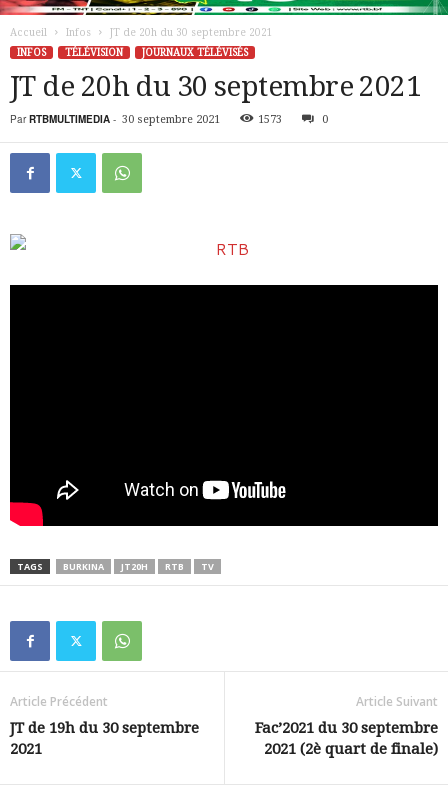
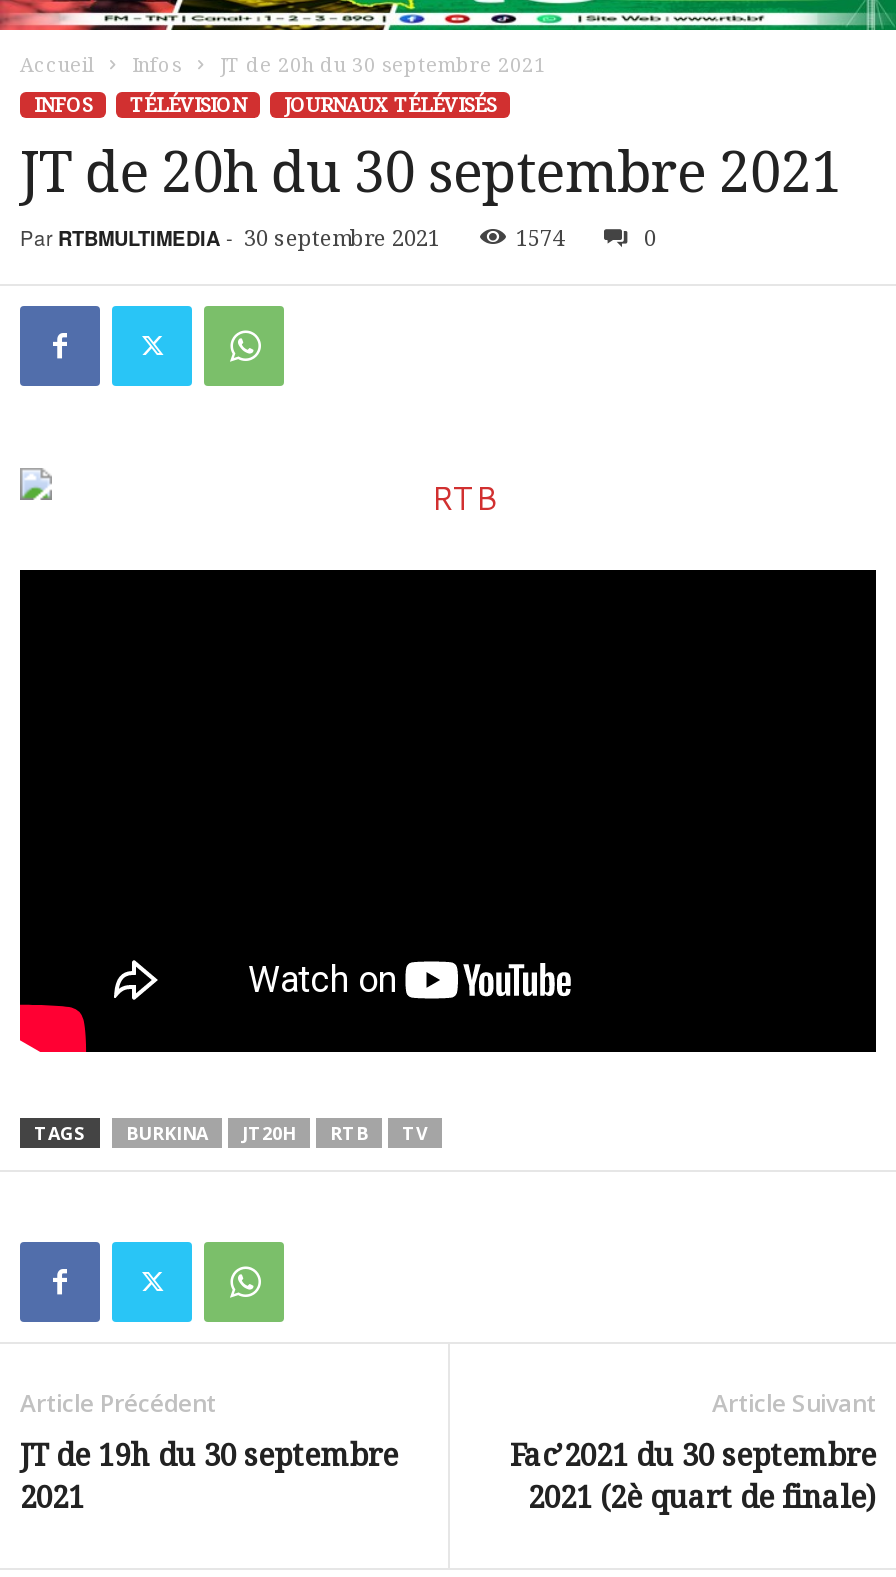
[258,113,282,126] 1573 -> [516,226,564,252] 1574

